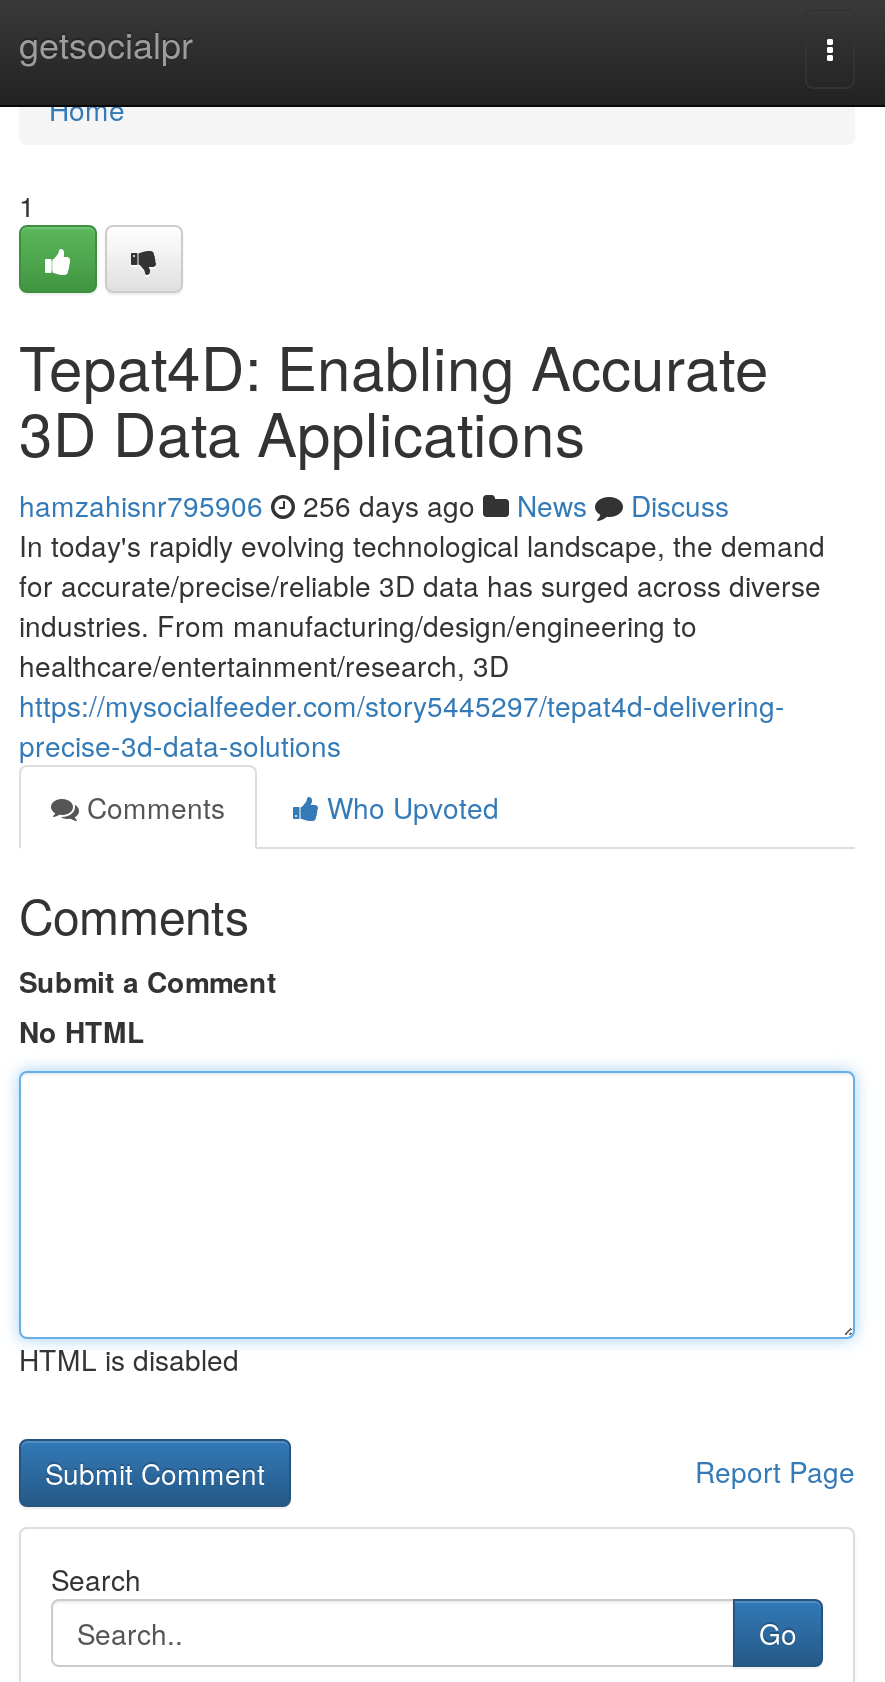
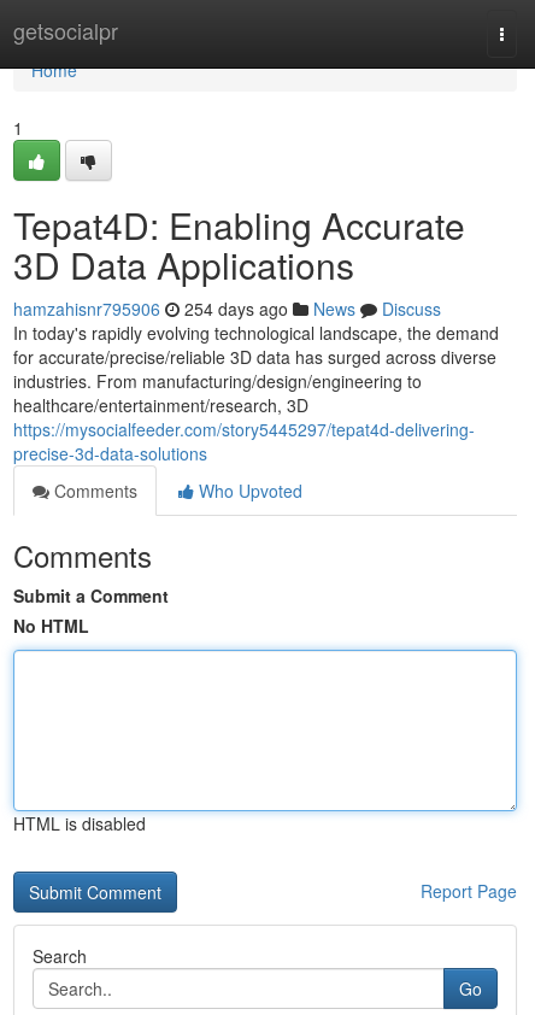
[19,485,729,525] hamzahisnr795906 256 days ago News Discuss -> [13,297,441,321] hamzahisnr795906 254 days ago News Discuss

